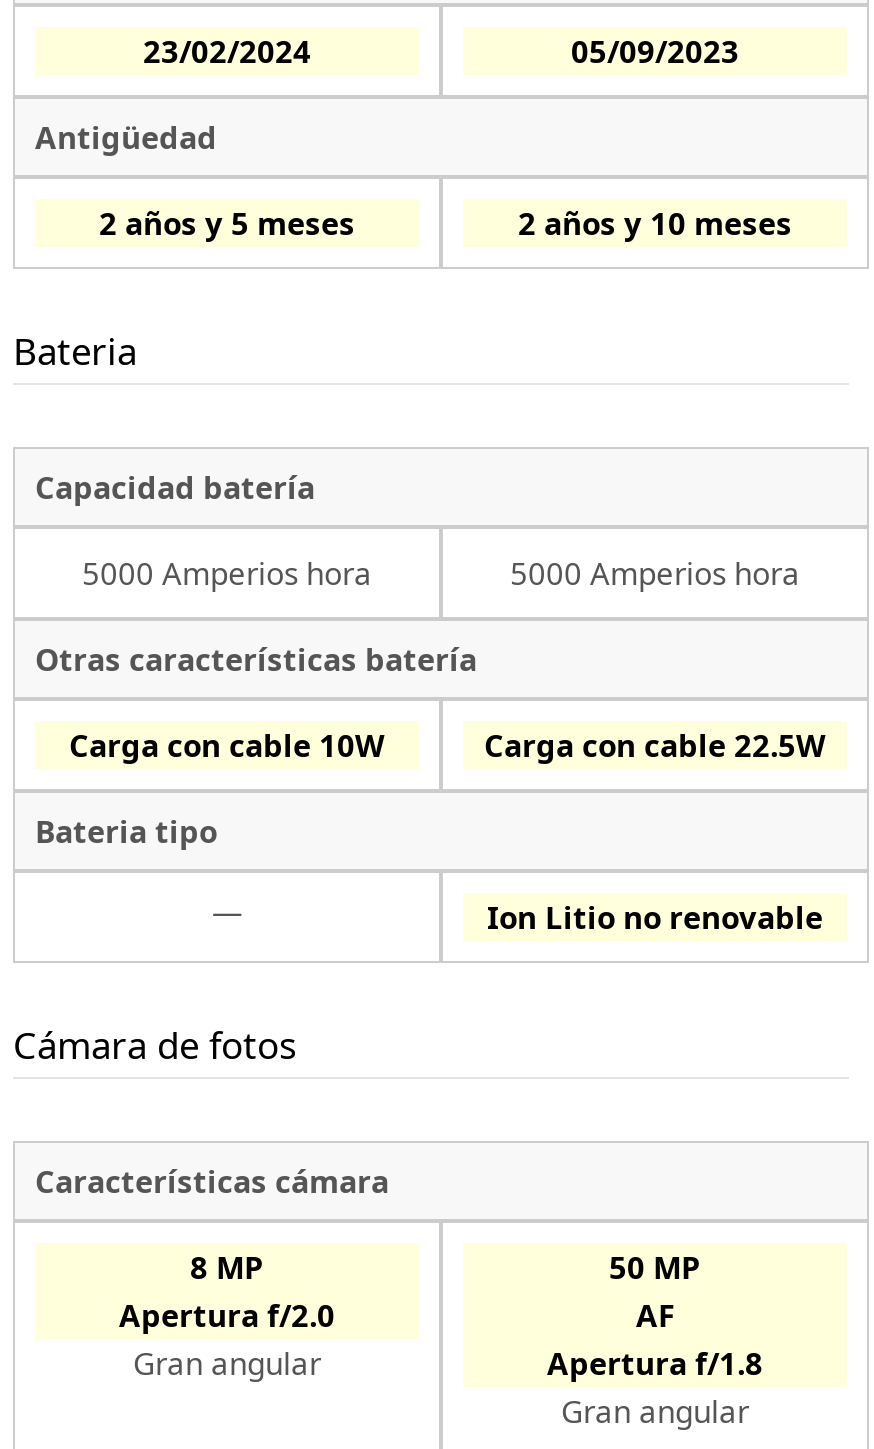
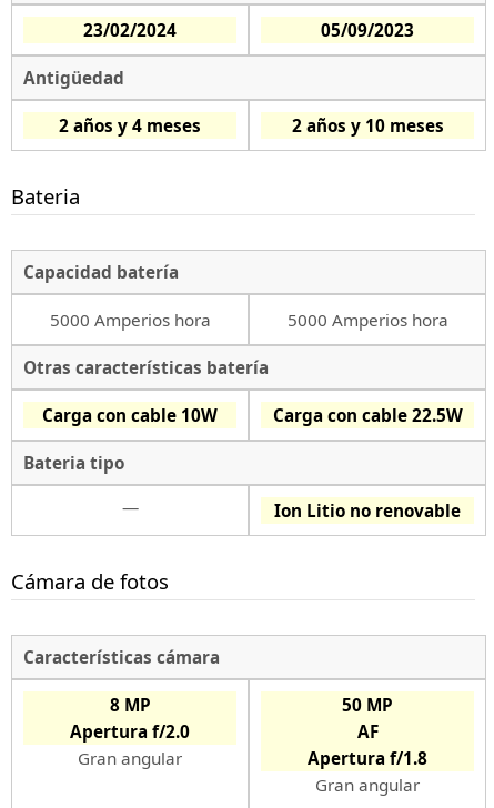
[99,202,355,242] 2 años y 5 meses -> [59,114,201,136] 2 años y 4 meses

